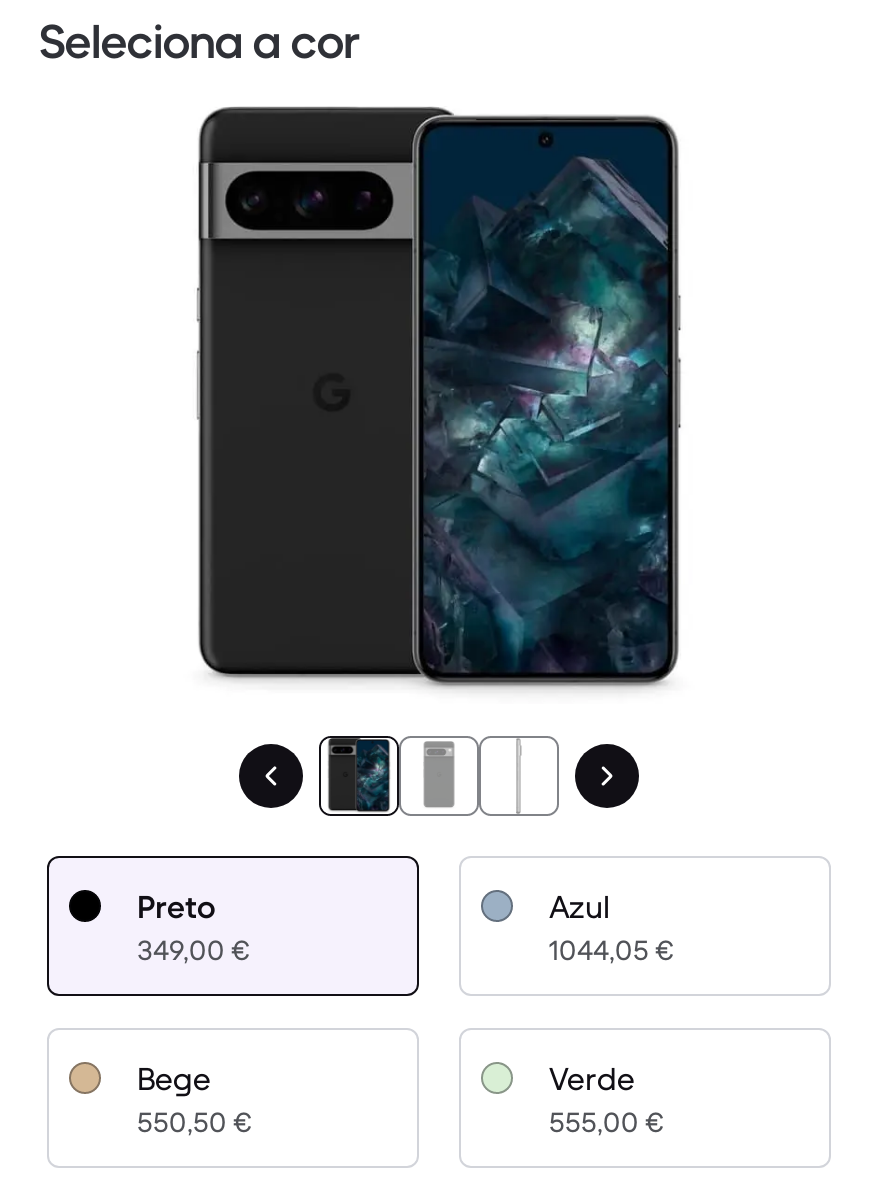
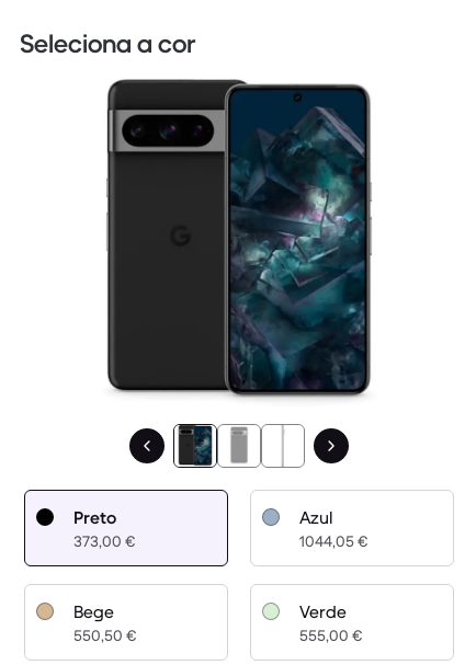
[137,932,251,968] 349,00 € -> [73,532,136,551] 373,00 €

